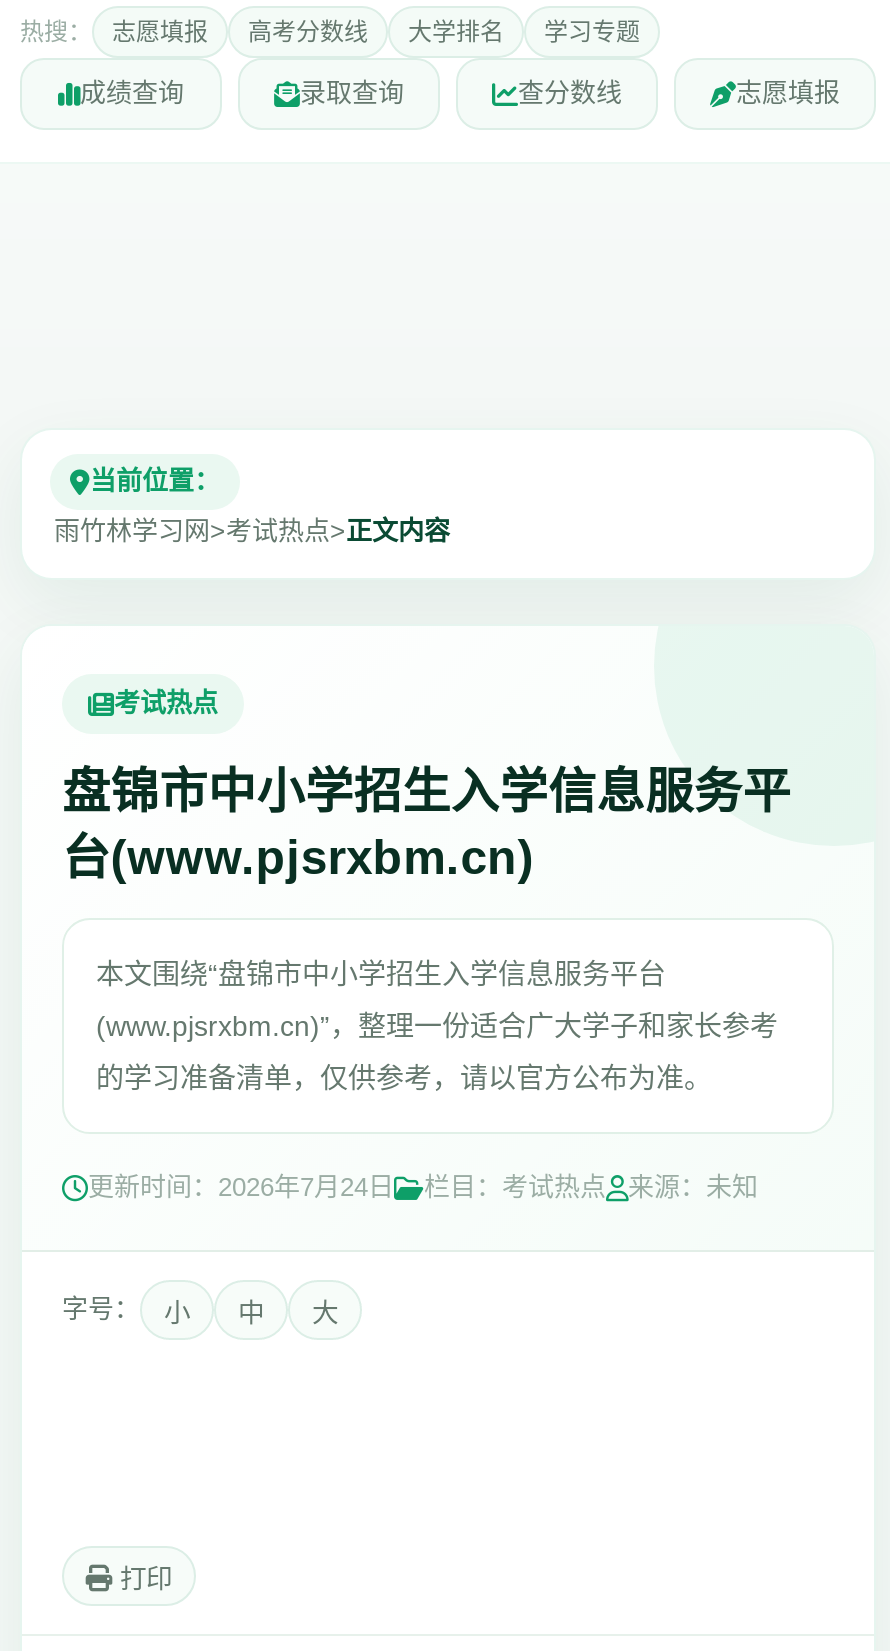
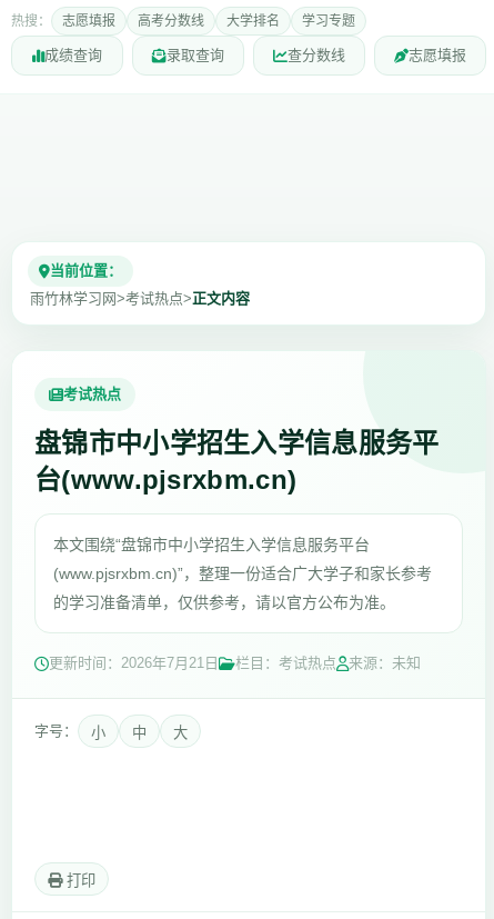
[88,1172,394,1202] 更新时间：2026年7月24日 -> [49,655,219,671] 更新时间：2026年7月21日

